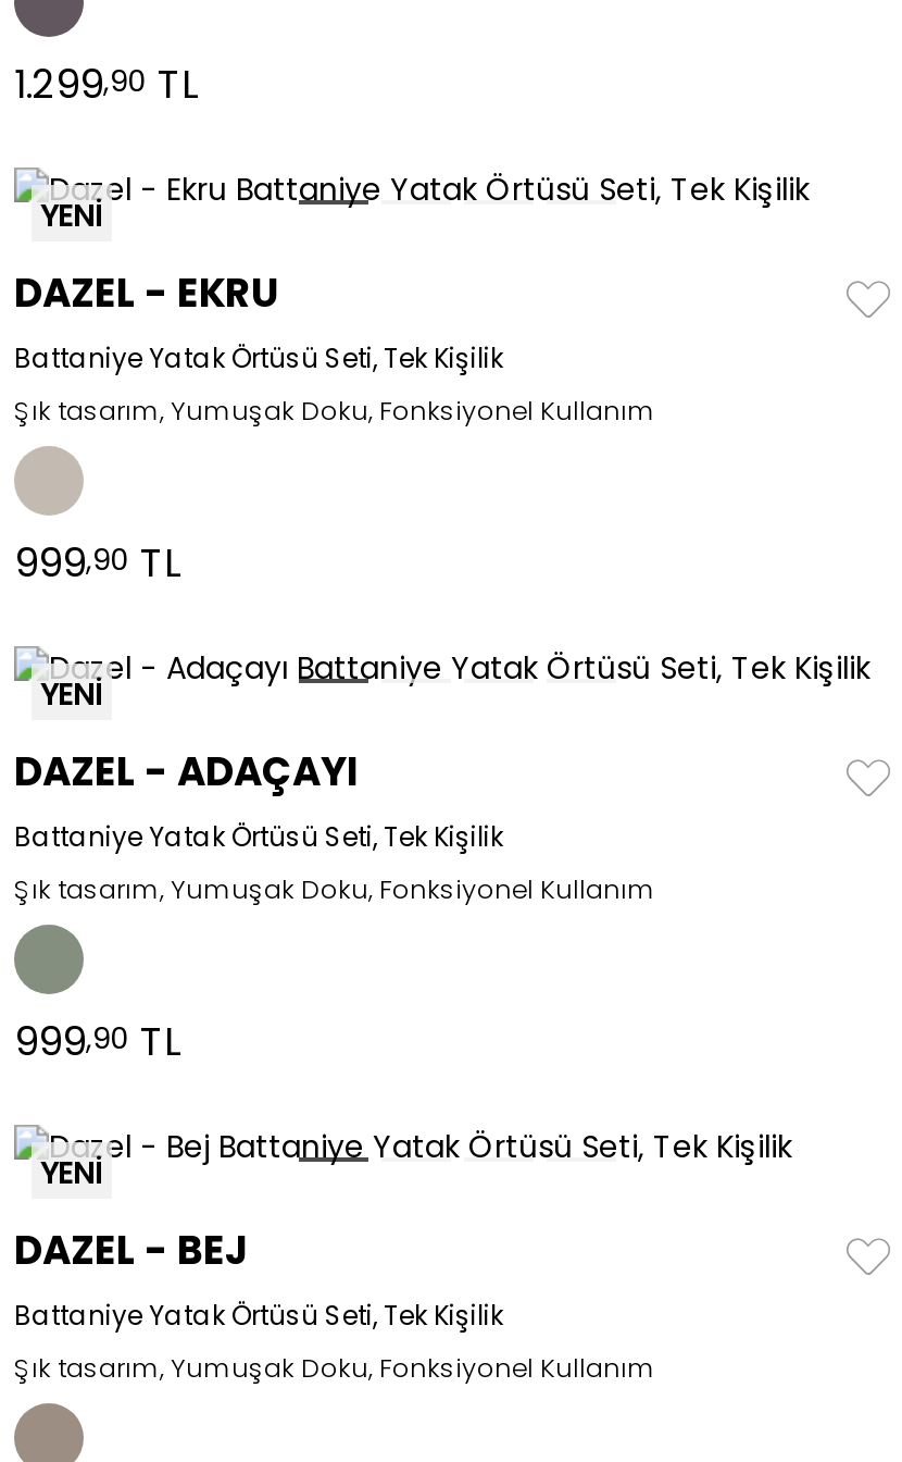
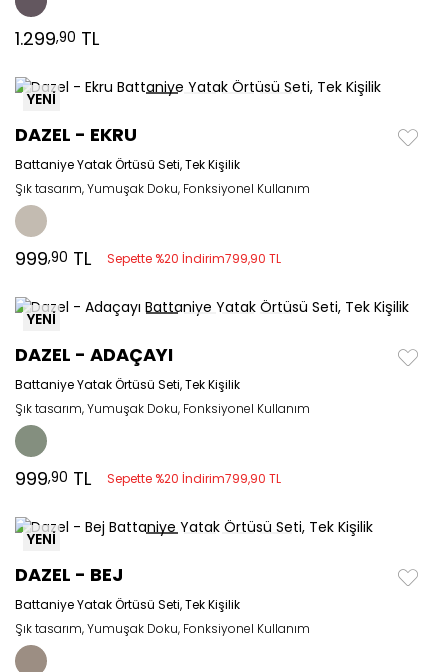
none -> [107,250,281,267] Sepette %20 İndirim799,90 TL
none -> [107,470,281,487] Sepette %20 İndirim799,90 TL

